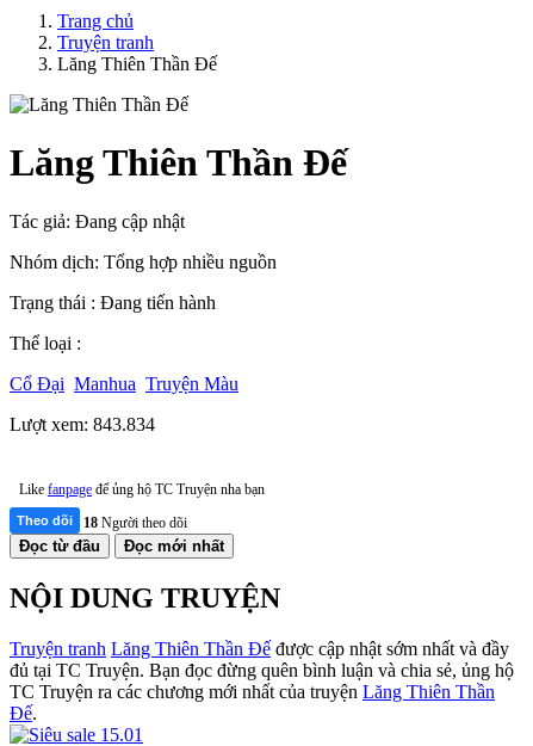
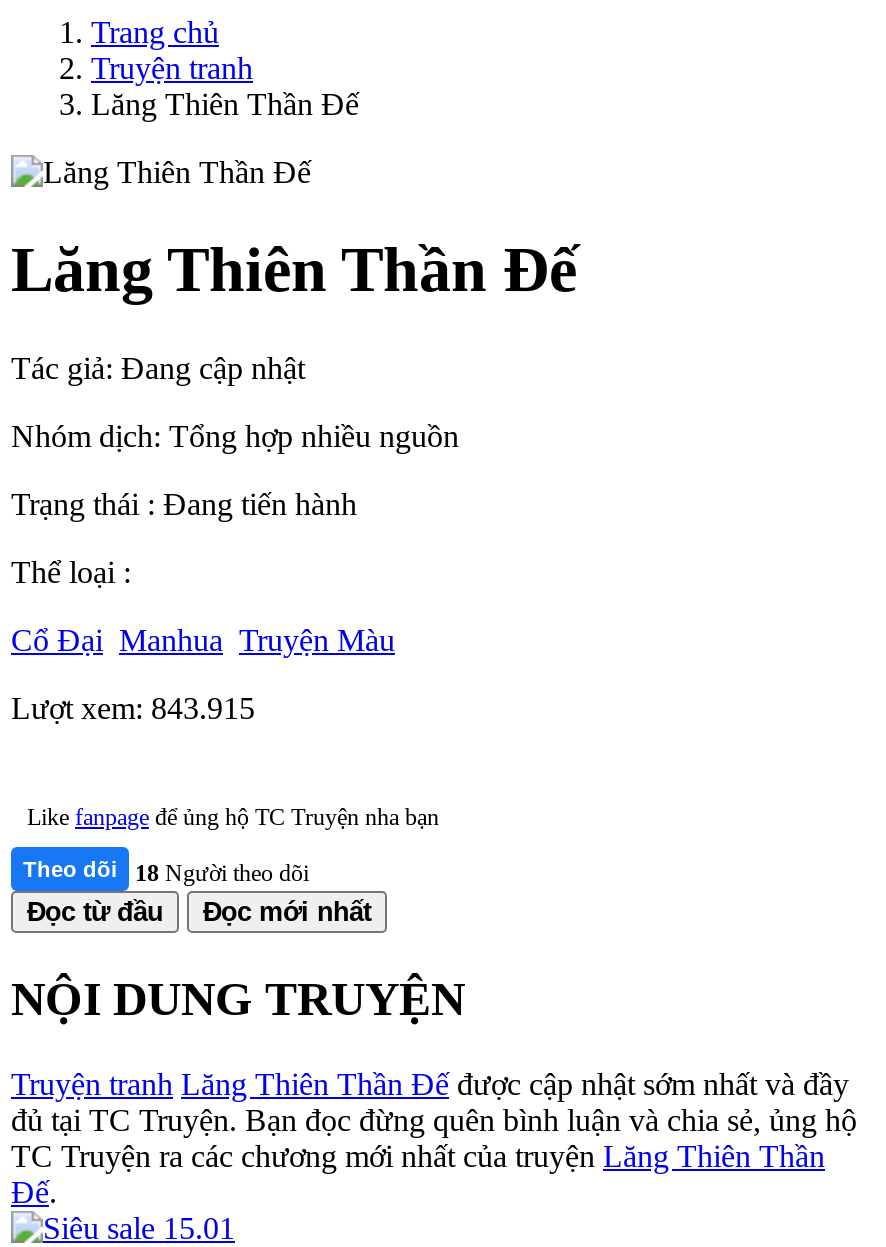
[10,414,155,434] Lượt xem: 843.834 -> [11,691,255,725] Lượt xem: 843.915

